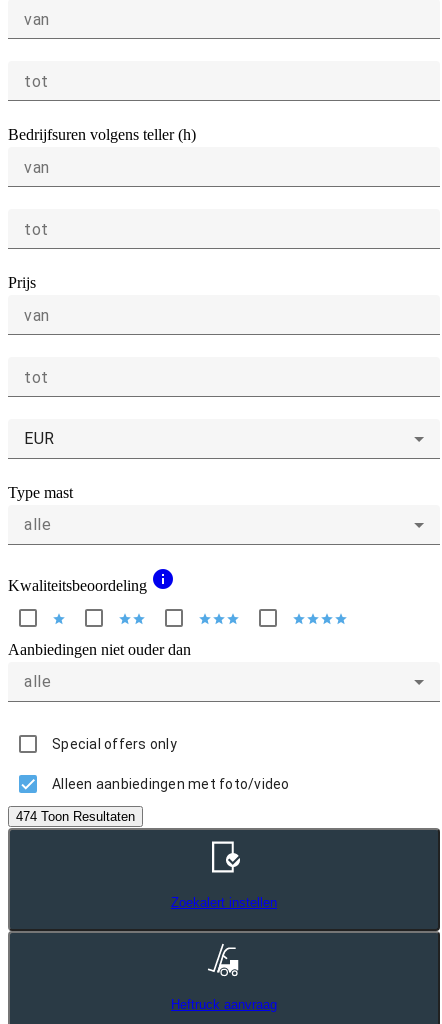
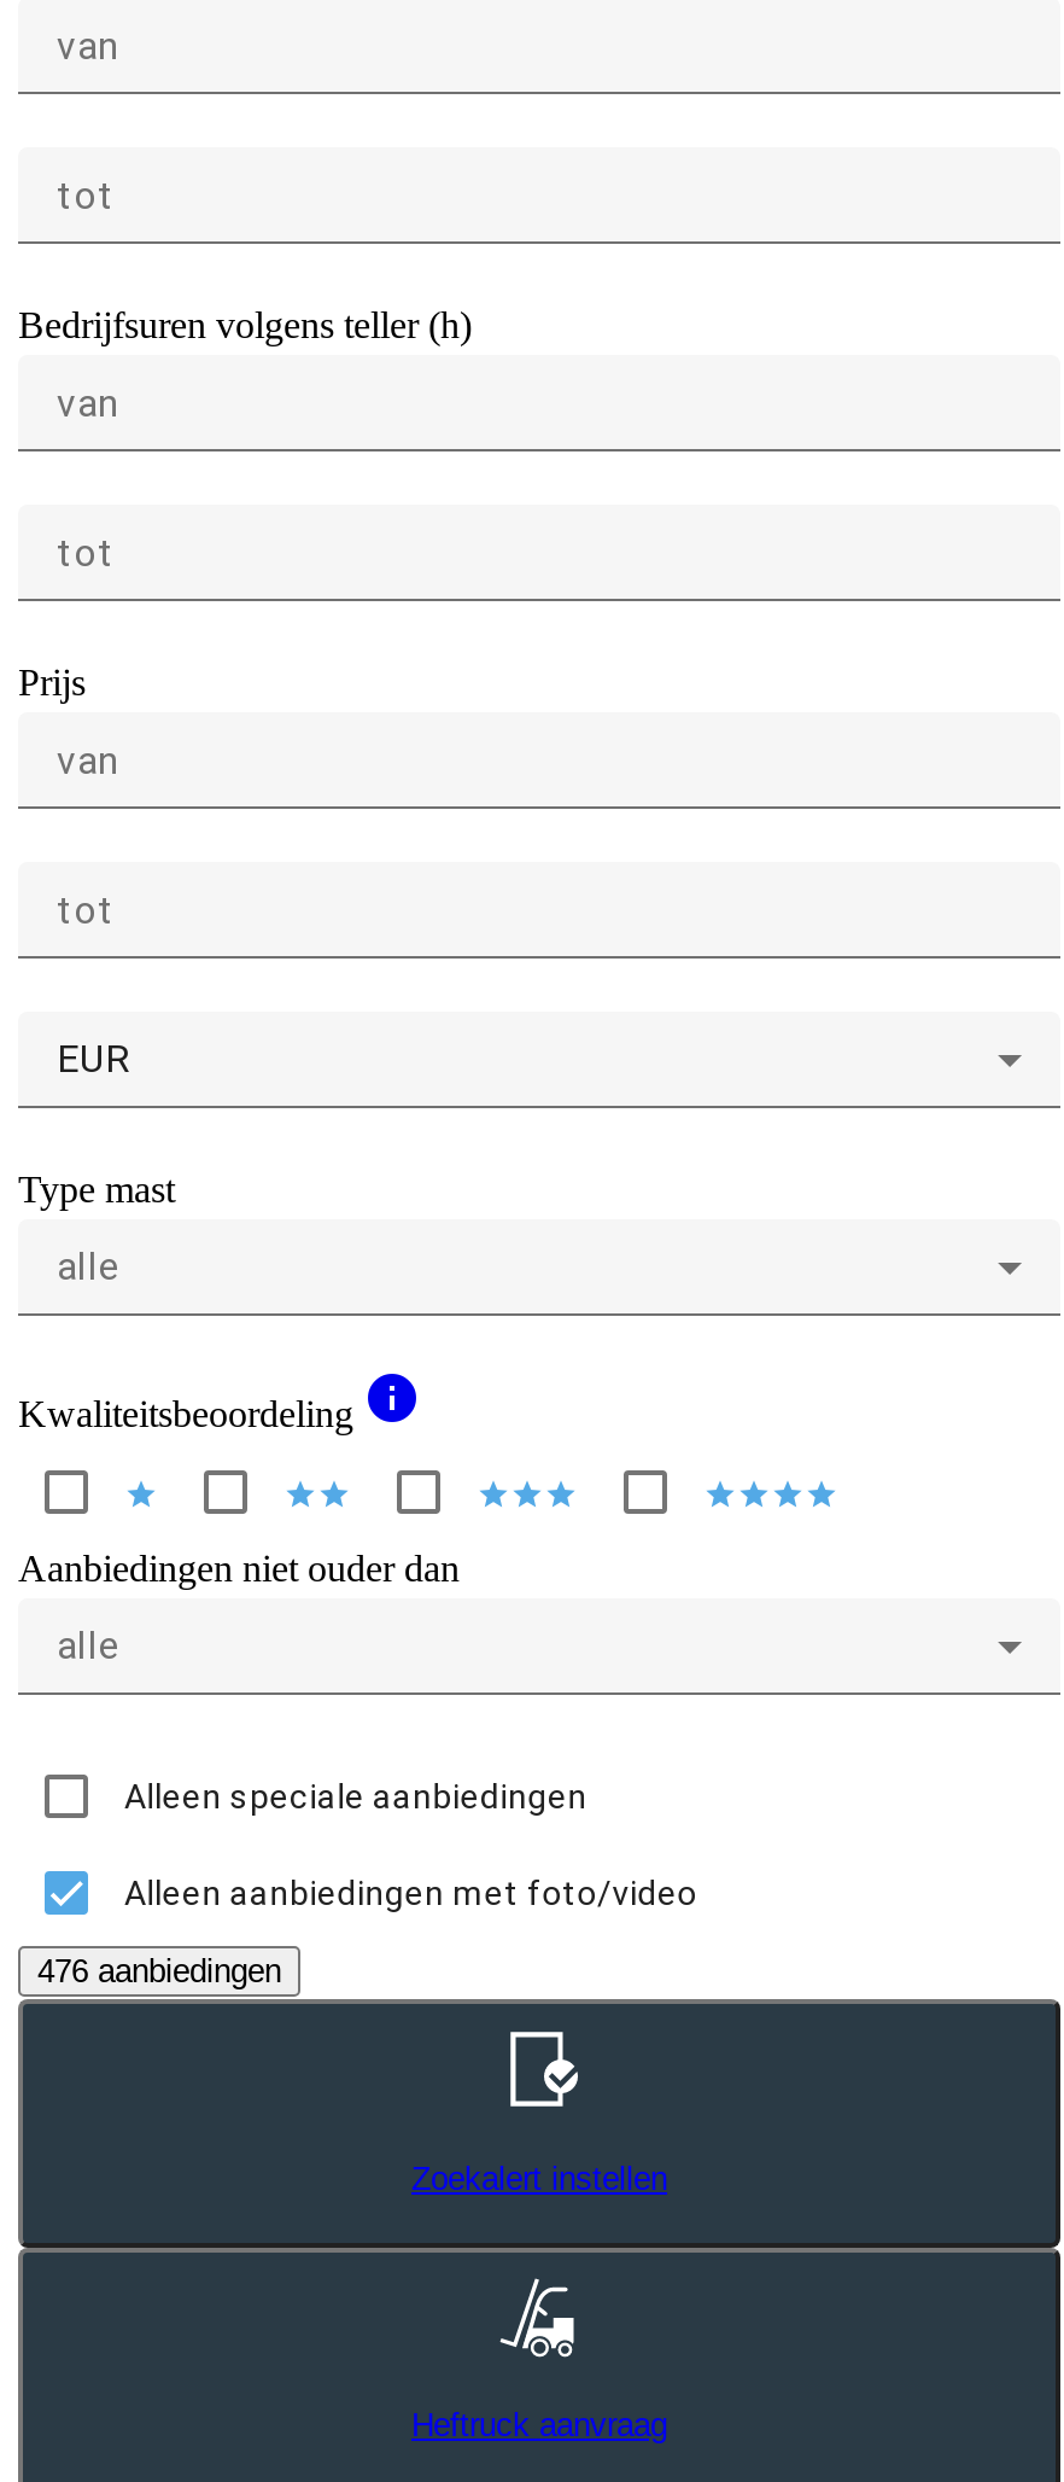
[52,736,177,752] Special offers only -> [124,1777,587,1816] Alleen speciale aanbiedingen
[16,809,135,824] 474 Toon Resultaten -> [37,1954,281,1990] 476 aanbiedingen

